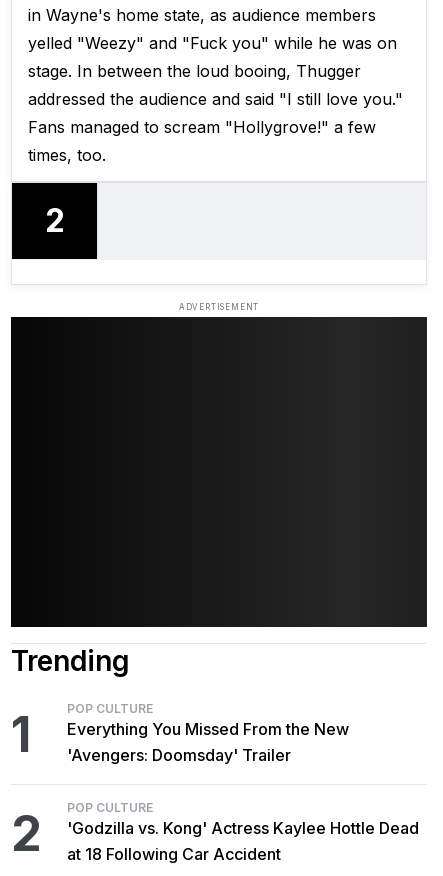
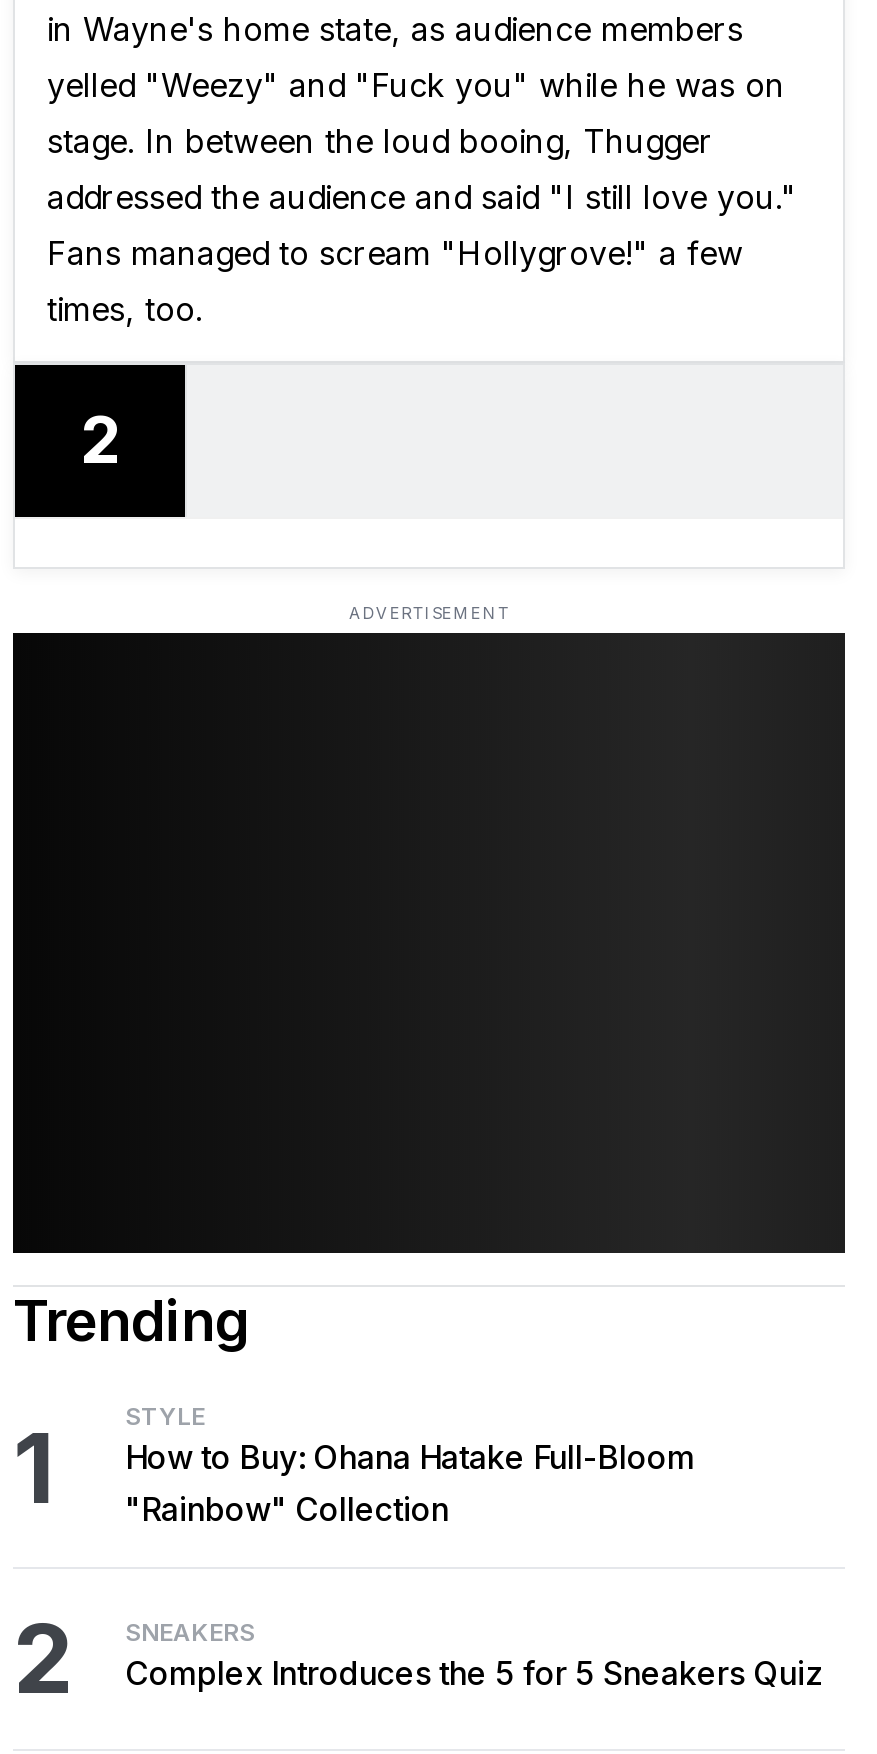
[67,701,349,765] POP CULTURE | Everything You Missed From the New | 'Avengers: Doomsday' Trailer -> [125,1401,695,1529] STYLE | How to Buy: Ohana Hatake Full-Bloom | "Rainbow" Collection
[67,800,419,864] POP CULTURE | 'Godzilla vs. Kong' Actress Kaylee Hottle Dead | at 18 Following Car Accident -> [125,1617,823,1693] SNEAKERS | Complex Introduces the 5 for 5 Sneakers Quiz

